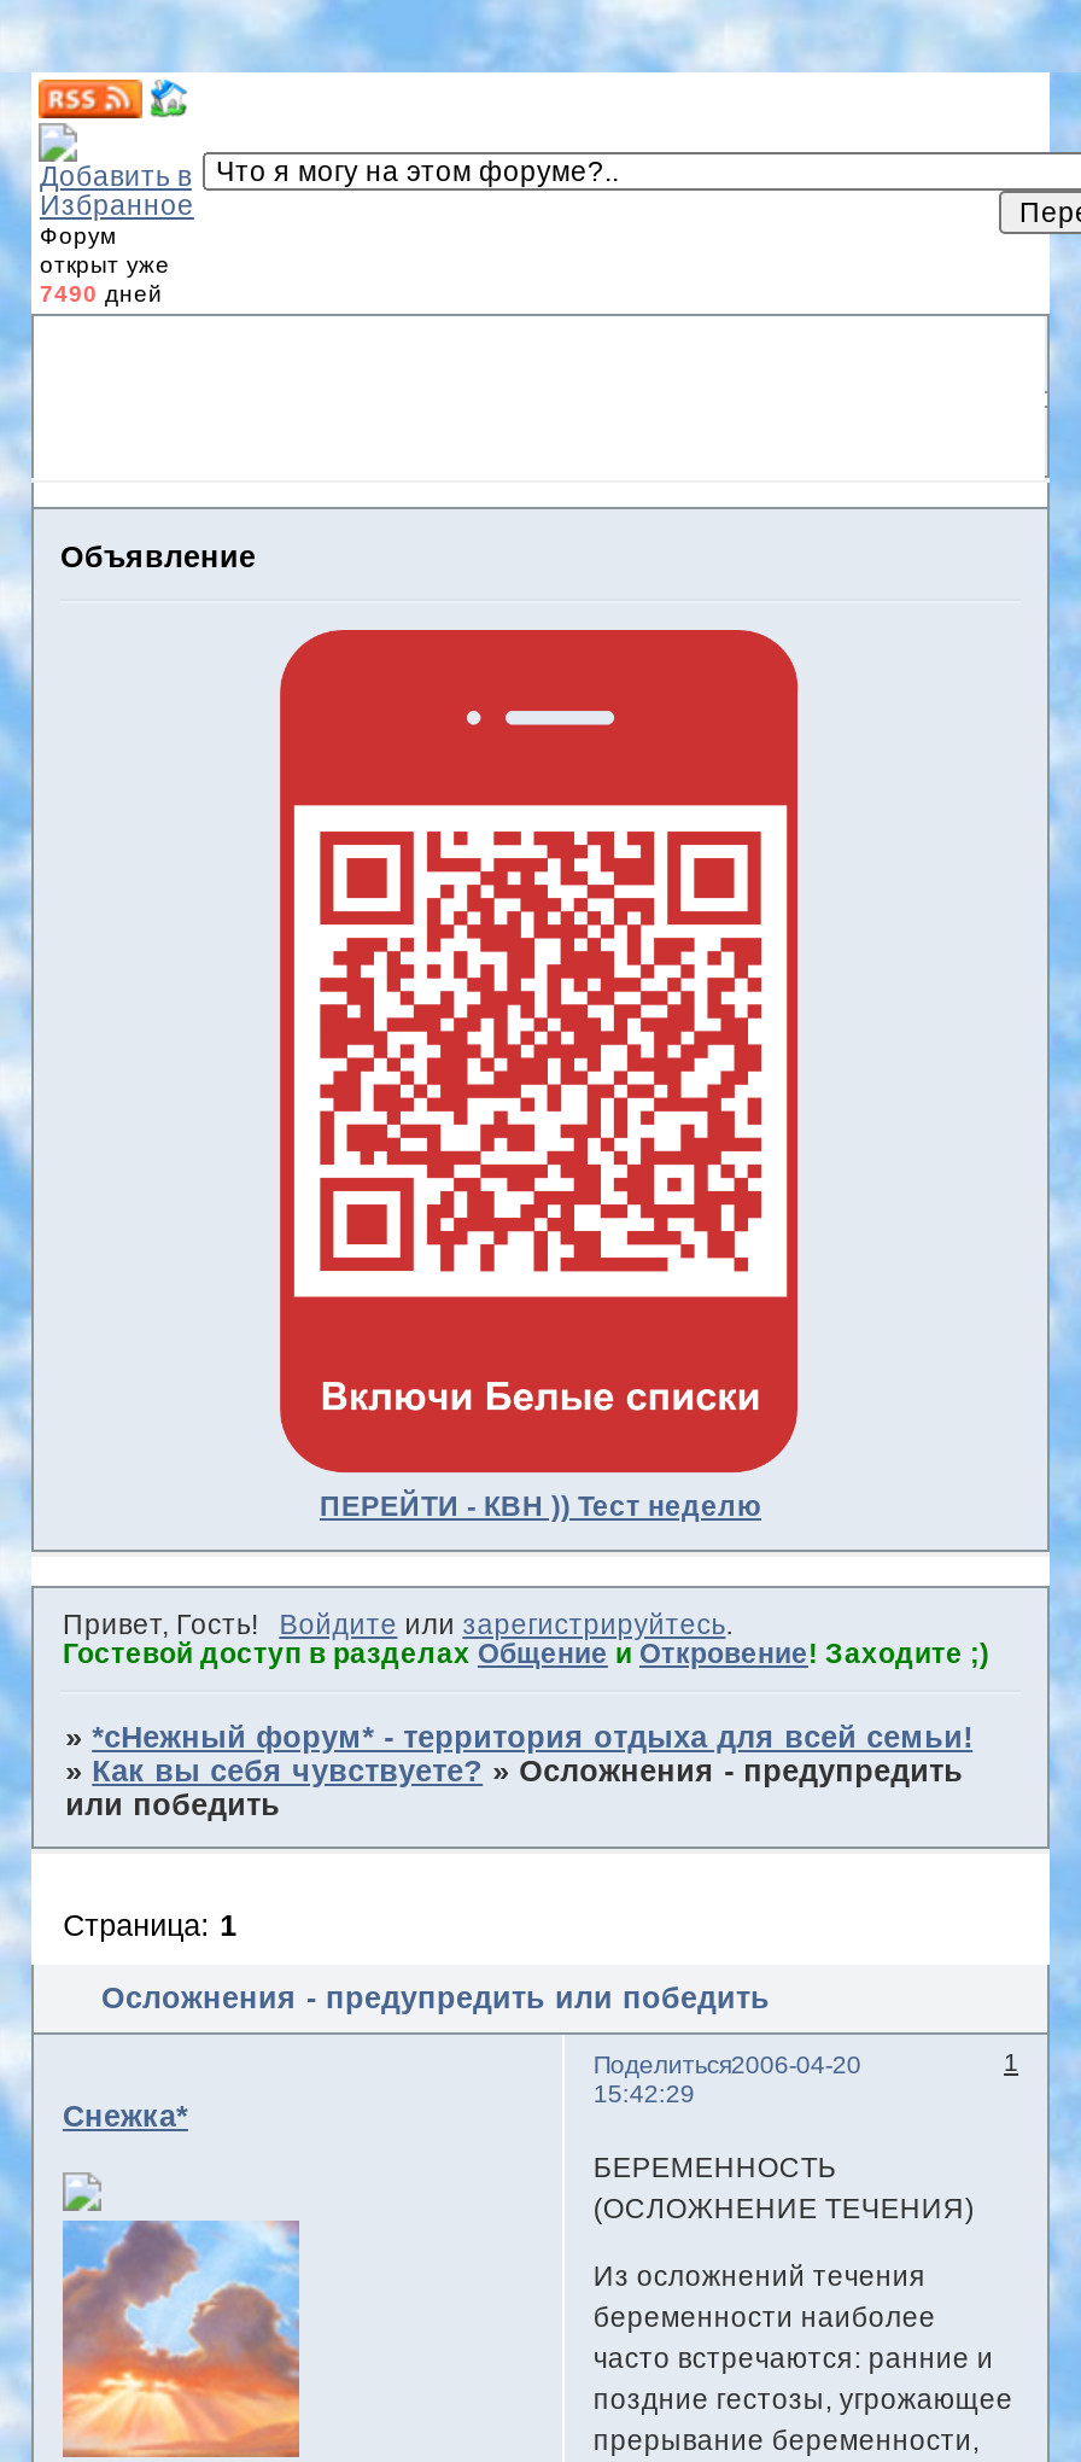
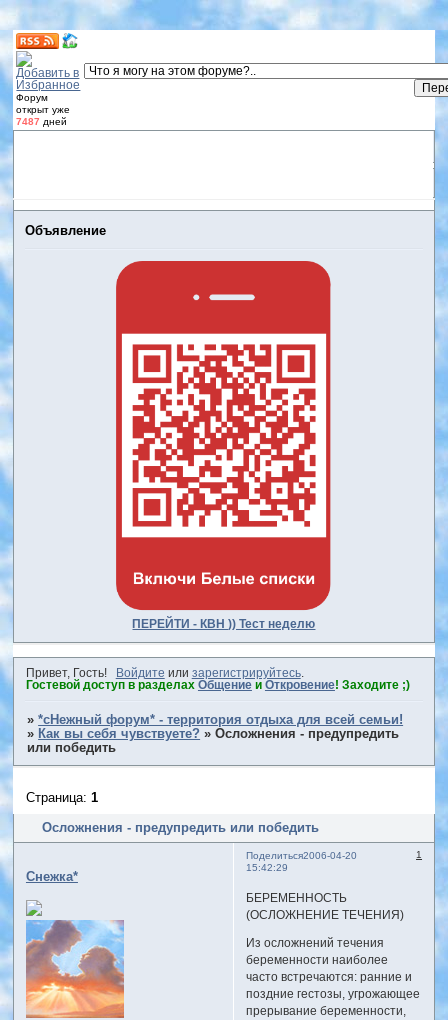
[40,280,163,307] 7490 дней -> [16,116,67,127] 7487 дней

